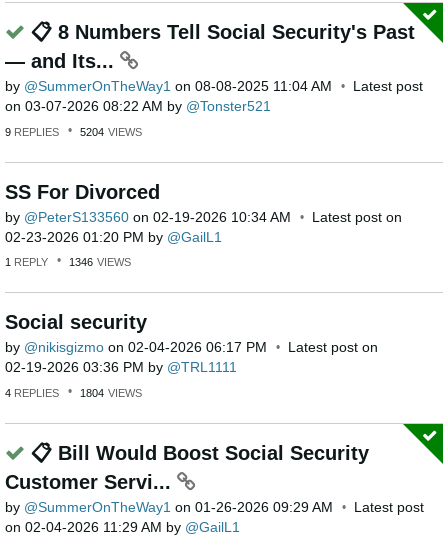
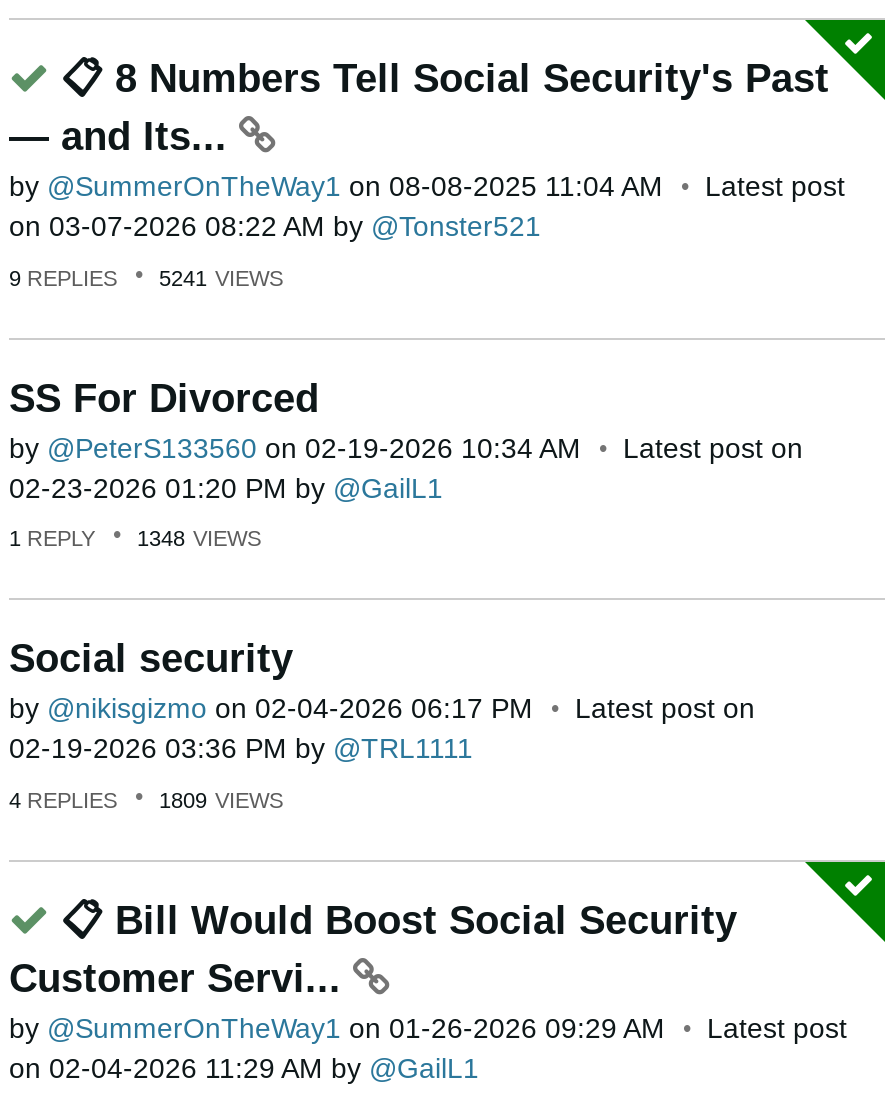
[5,126,142,138] 9 REPLIES 5204 VIEWS -> [9,265,283,289] 9 REPLIES 5241 VIEWS
[5,256,131,268] 1 REPLY 1346 VIEWS -> [9,526,261,550] 1 REPLY 1348 VIEWS
[5,387,142,399] 4 REPLIES 1804 VIEWS -> [9,787,283,811] 4 REPLIES 1809 VIEWS

